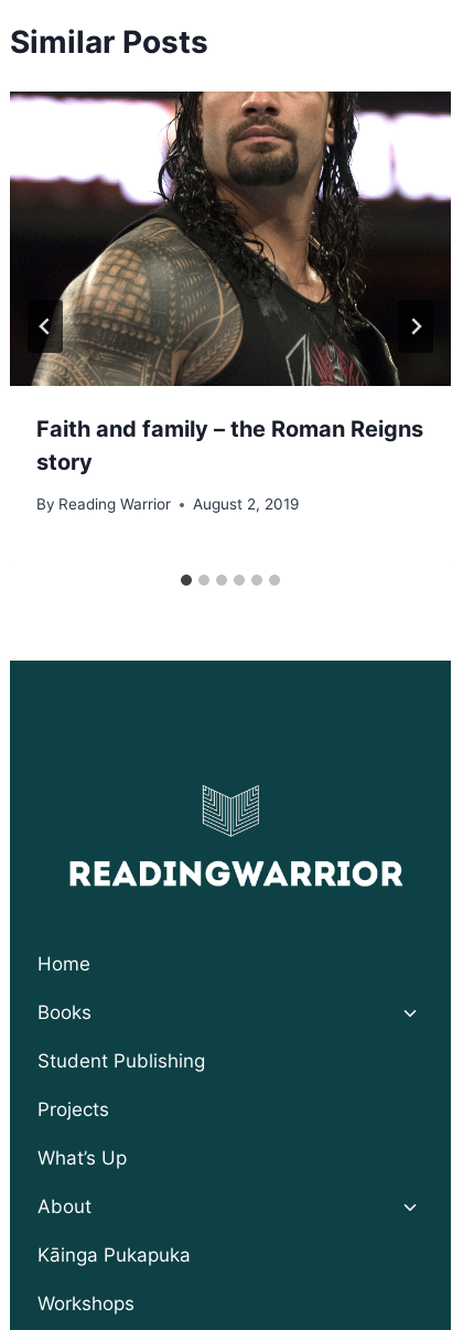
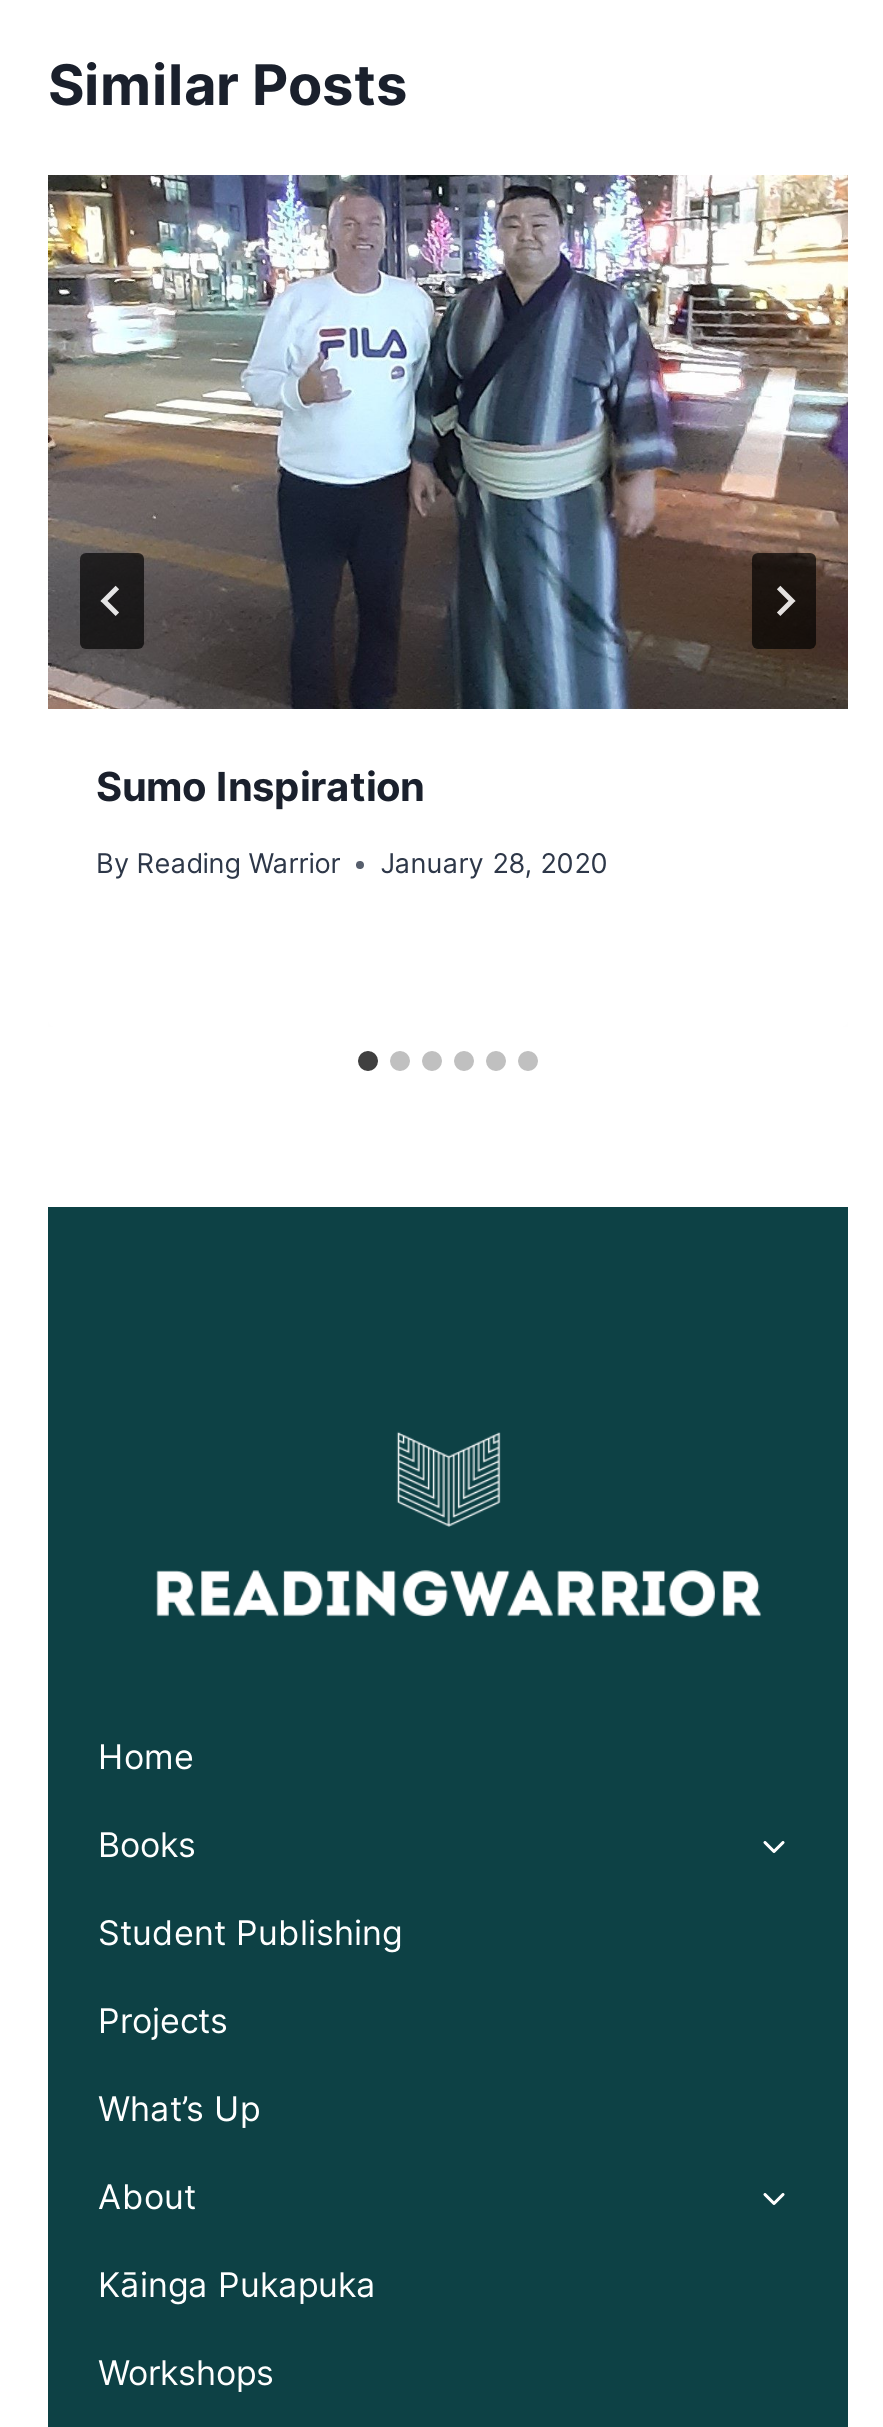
[10,90,452,475] [image] | Faith and family – the Roman Reigns | story -> [46,173,850,810] [image] | Sumo Inspiration
[36,495,299,513] By Reading Warrior August 2, 2019 -> [96,847,608,879] By Reading Warrior January 28, 2020
moved [36,495,171,513] -> [96,847,340,879]: By Reading Warrior

